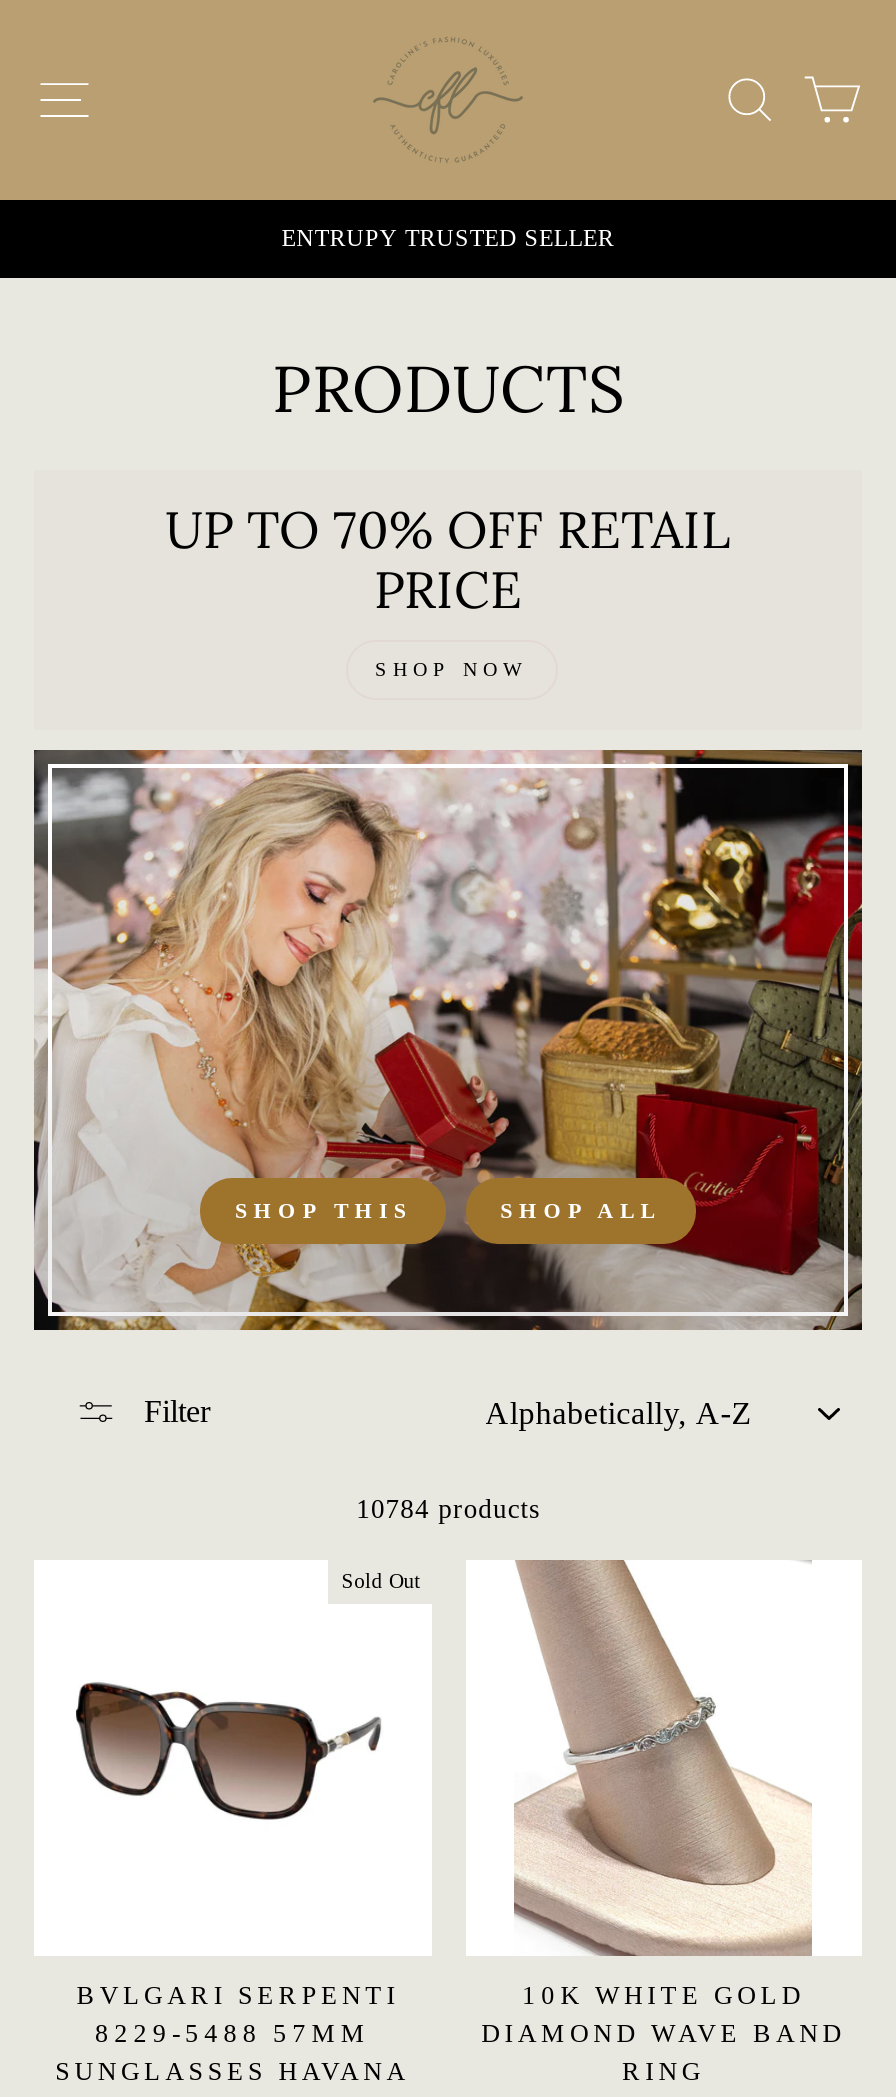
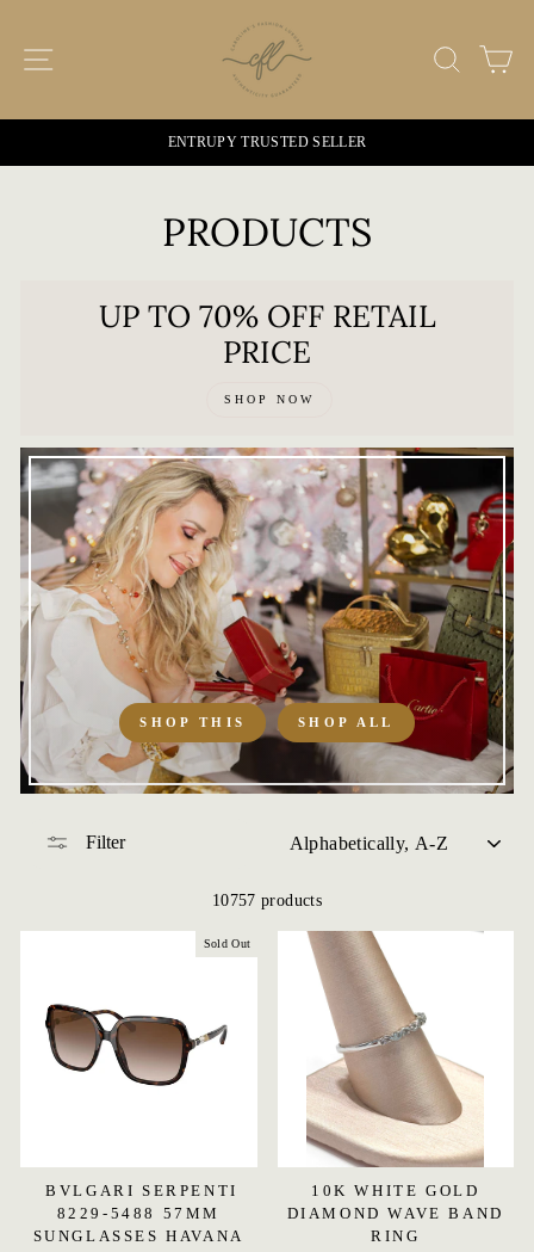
[356,1493,540,1523] 10784 products -> [212,891,322,909] 10757 products

